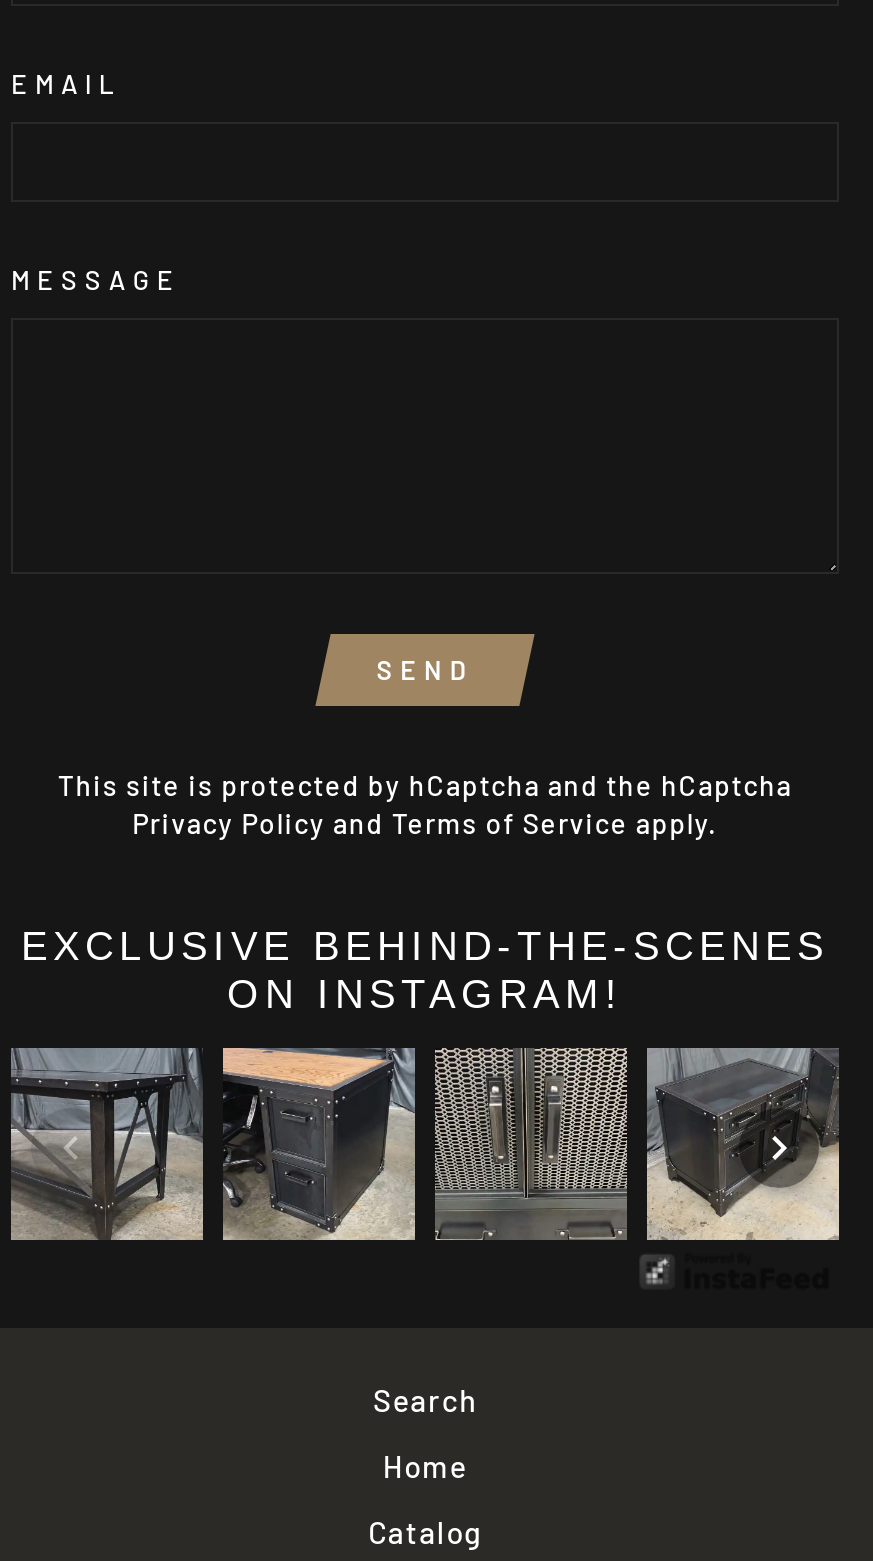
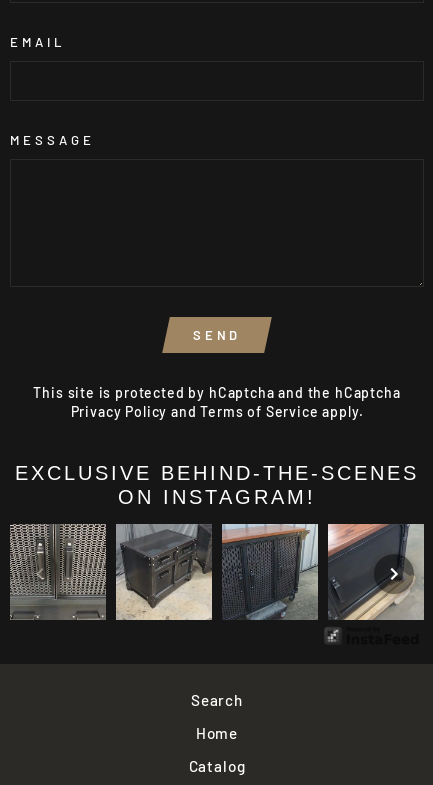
[11,1048,203,1240] [image] -> [10,524,107,620] [image]
[221,1046,415,1242] [image] -> [115,523,212,621] [image]
[435,1046,629,1240] [image] -> [222,523,319,620] [image]
[645,1046,841,1242] [image] -> [327,523,425,621] [image]

